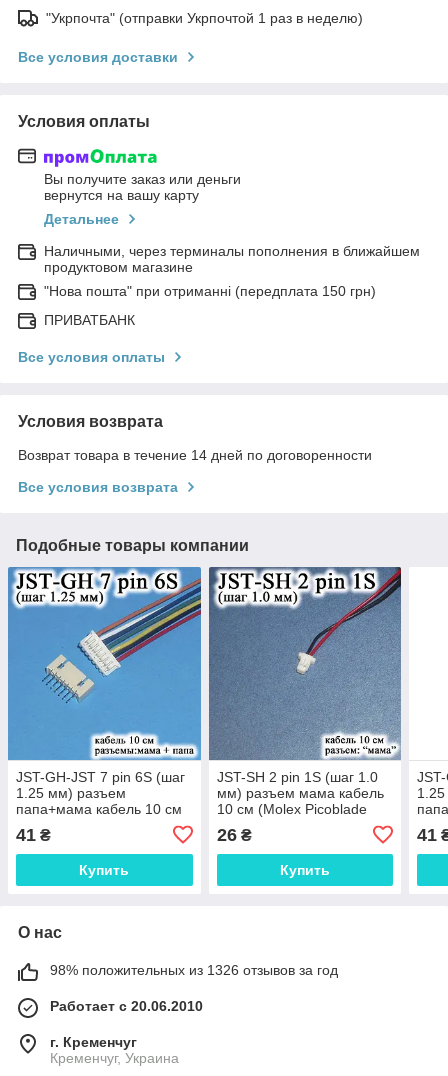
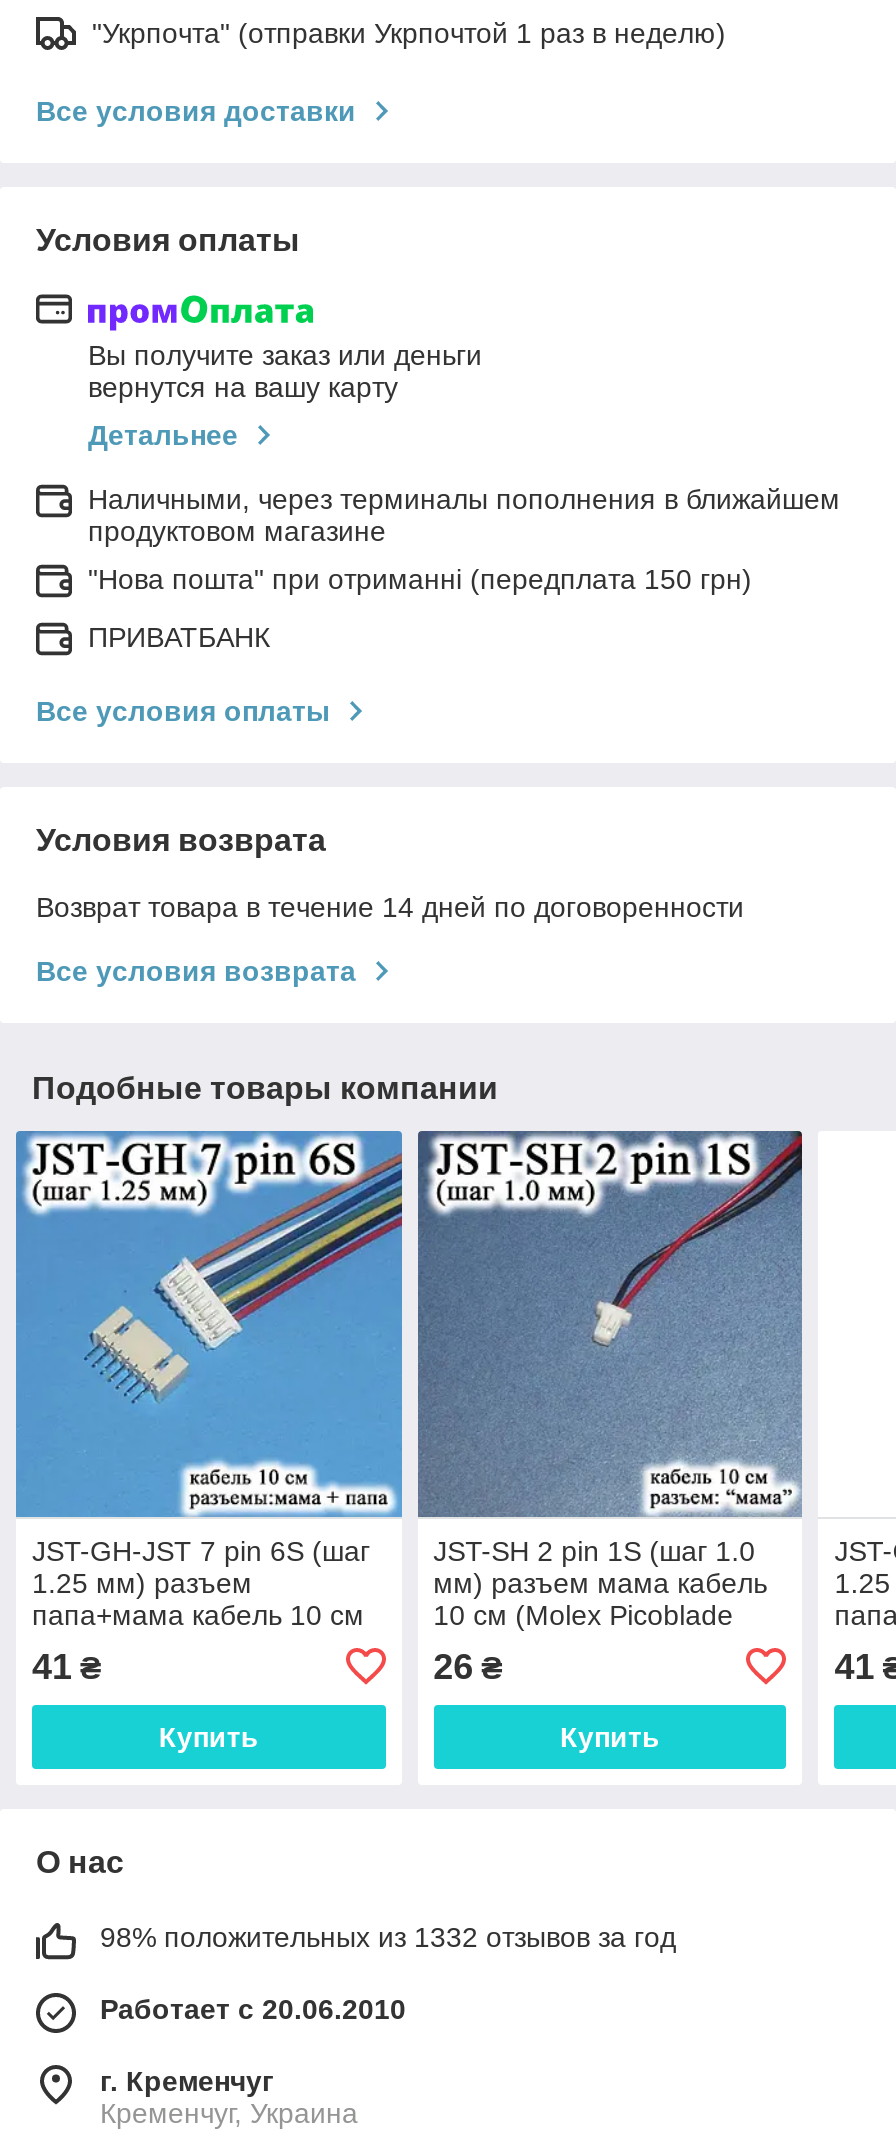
[50,962,338,978] 98% положительных из 1326 отзывов за год -> [100,1921,676,1953] 98% положительных из 1332 отзывов за год

